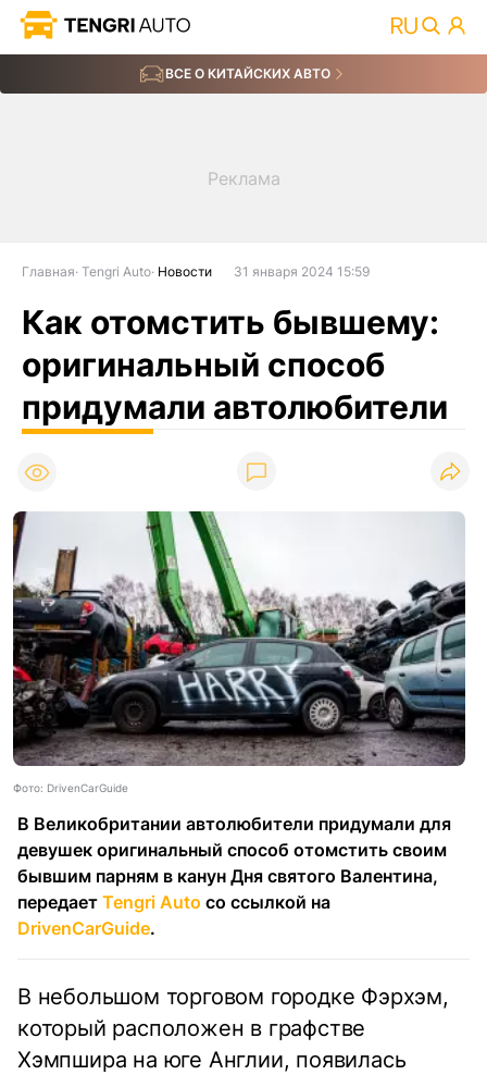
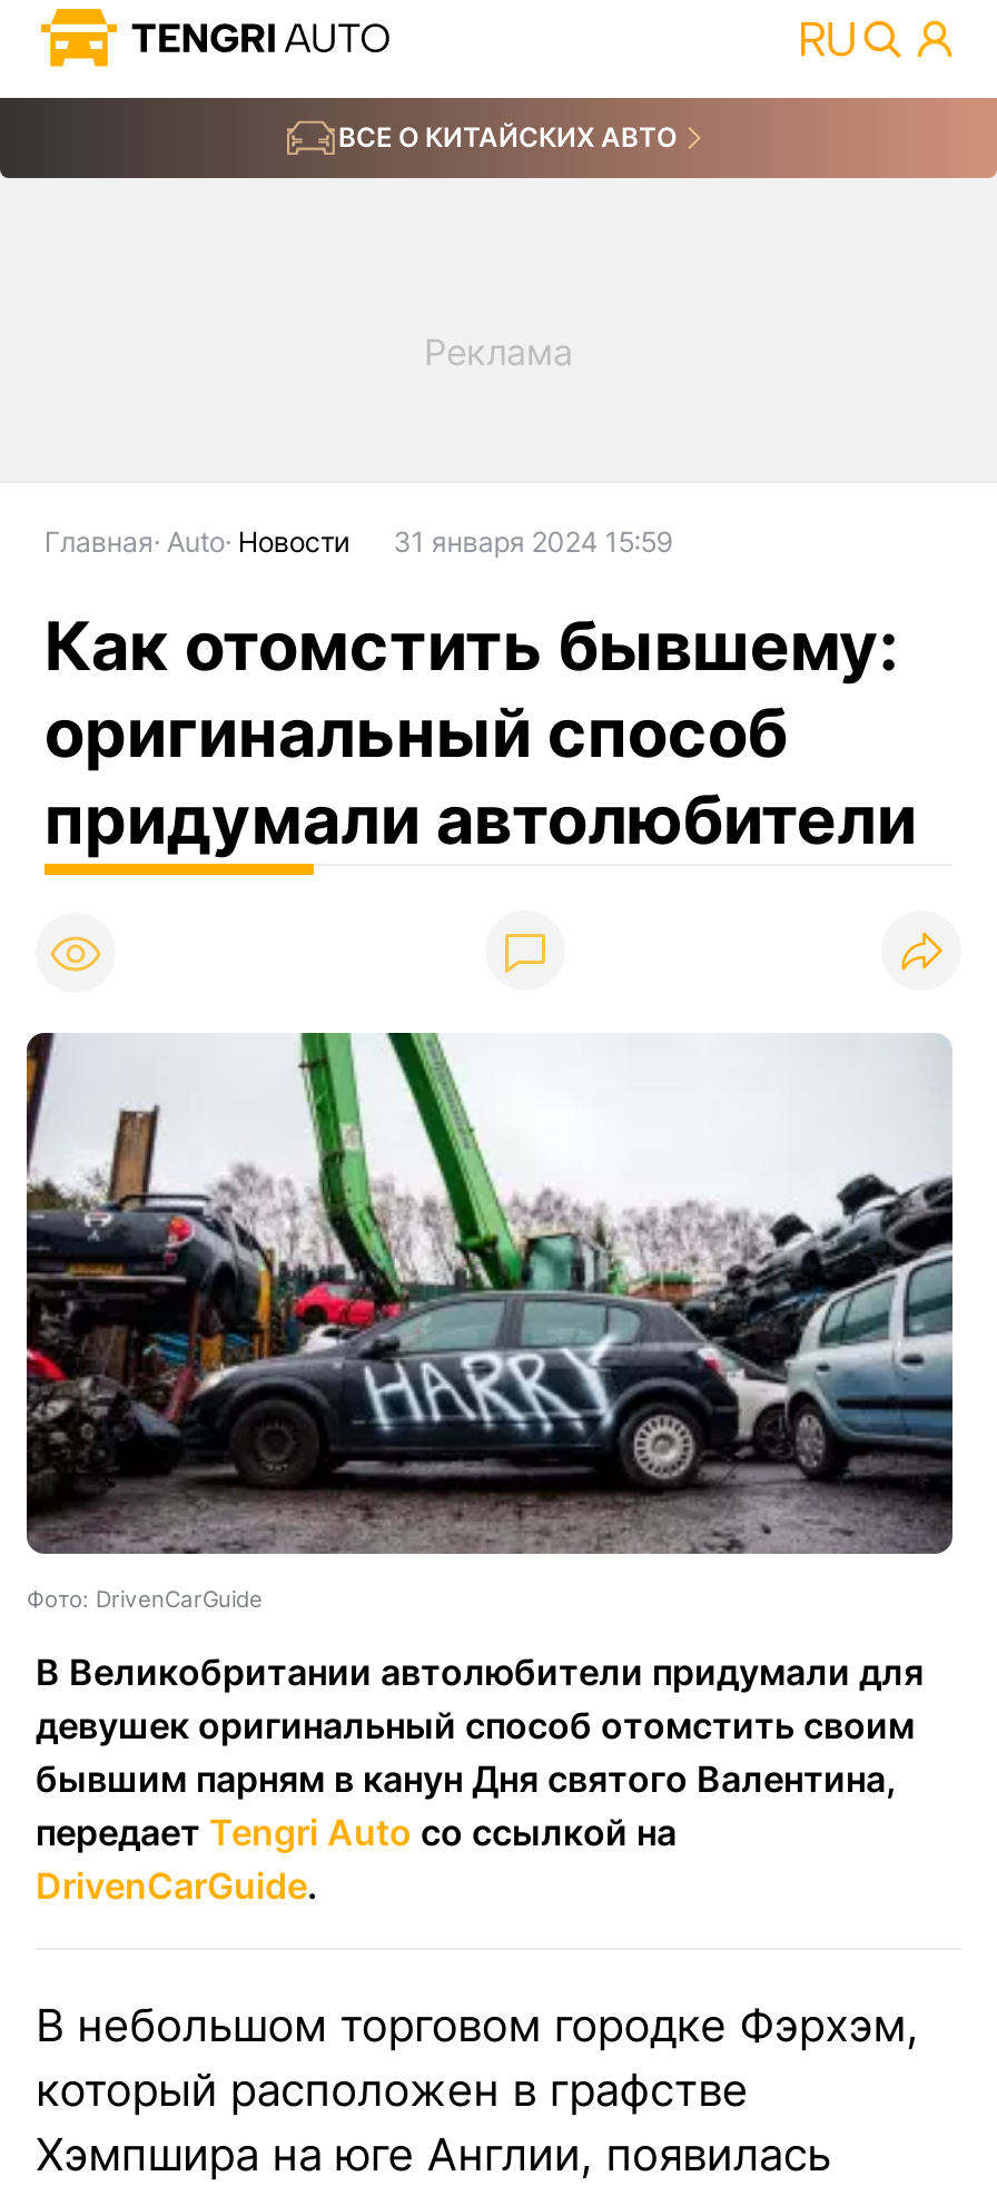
[22,263,212,280] Главная Tengri Auto Новости -> [44,525,349,559] Главная Auto Новости

